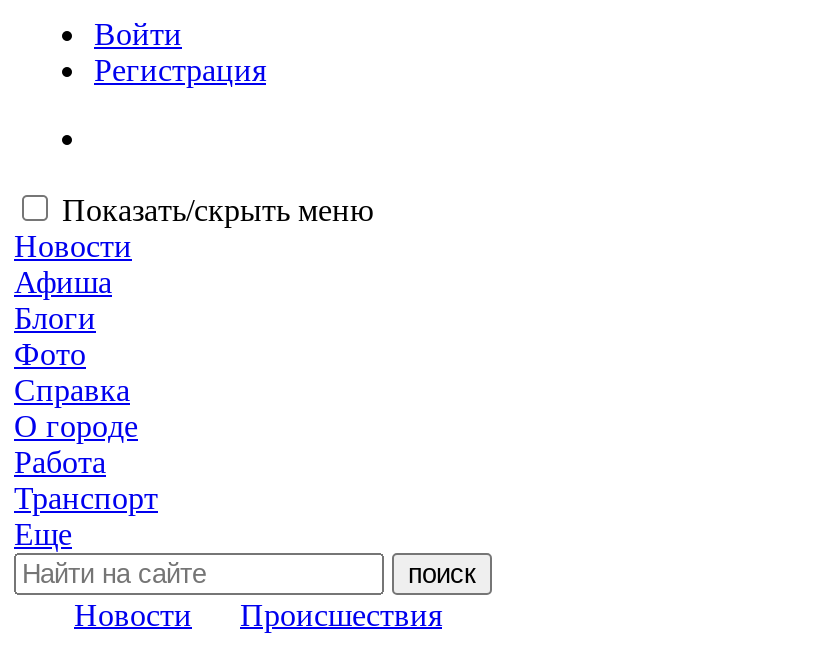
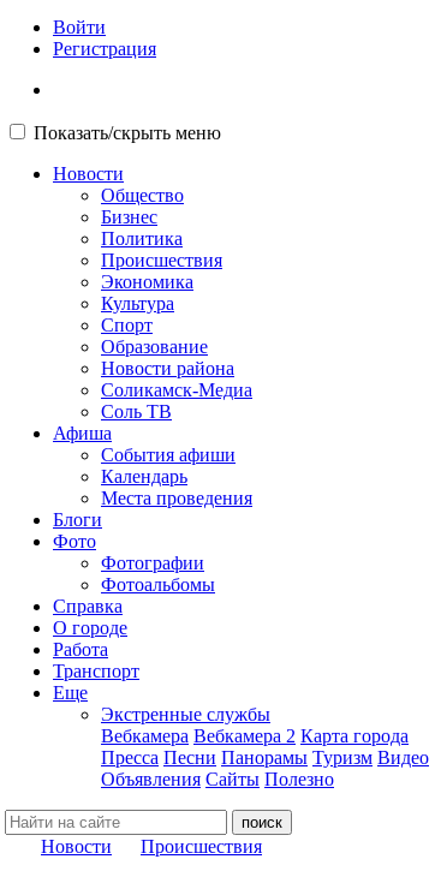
none -> [101,185,252,422] Общество | Бизнес | Политика | Происшествия | Экономика | Культура | Спорт | Образование | Новости района | Соликамск-Медиа | Соль ТВ
none -> [101,445,252,508] События афиши | Календарь | Места проведения
none -> [101,553,215,595] Фотографии | Фотоальбомы
none -> [101,704,429,789] Экстренные службы | Вебкамера Вебкамера 2 Карта города | Пресса Песни Панорамы Туризм Видео | Объявления Сайты Полезно

